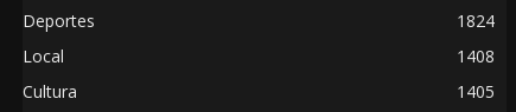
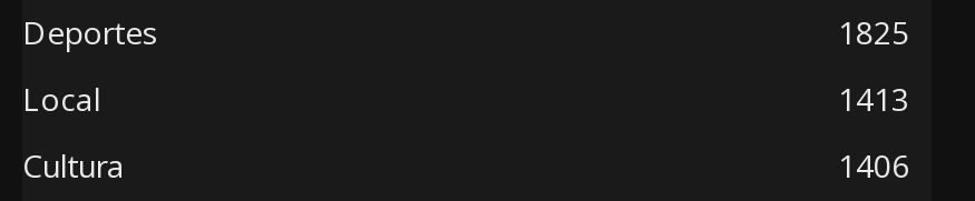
[457,10,495,32] 1824 -> [838,12,909,54] 1825
[457,45,495,67] 1408 -> [838,78,909,120] 1413
[457,80,495,103] 1405 -> [838,145,909,187] 1406

